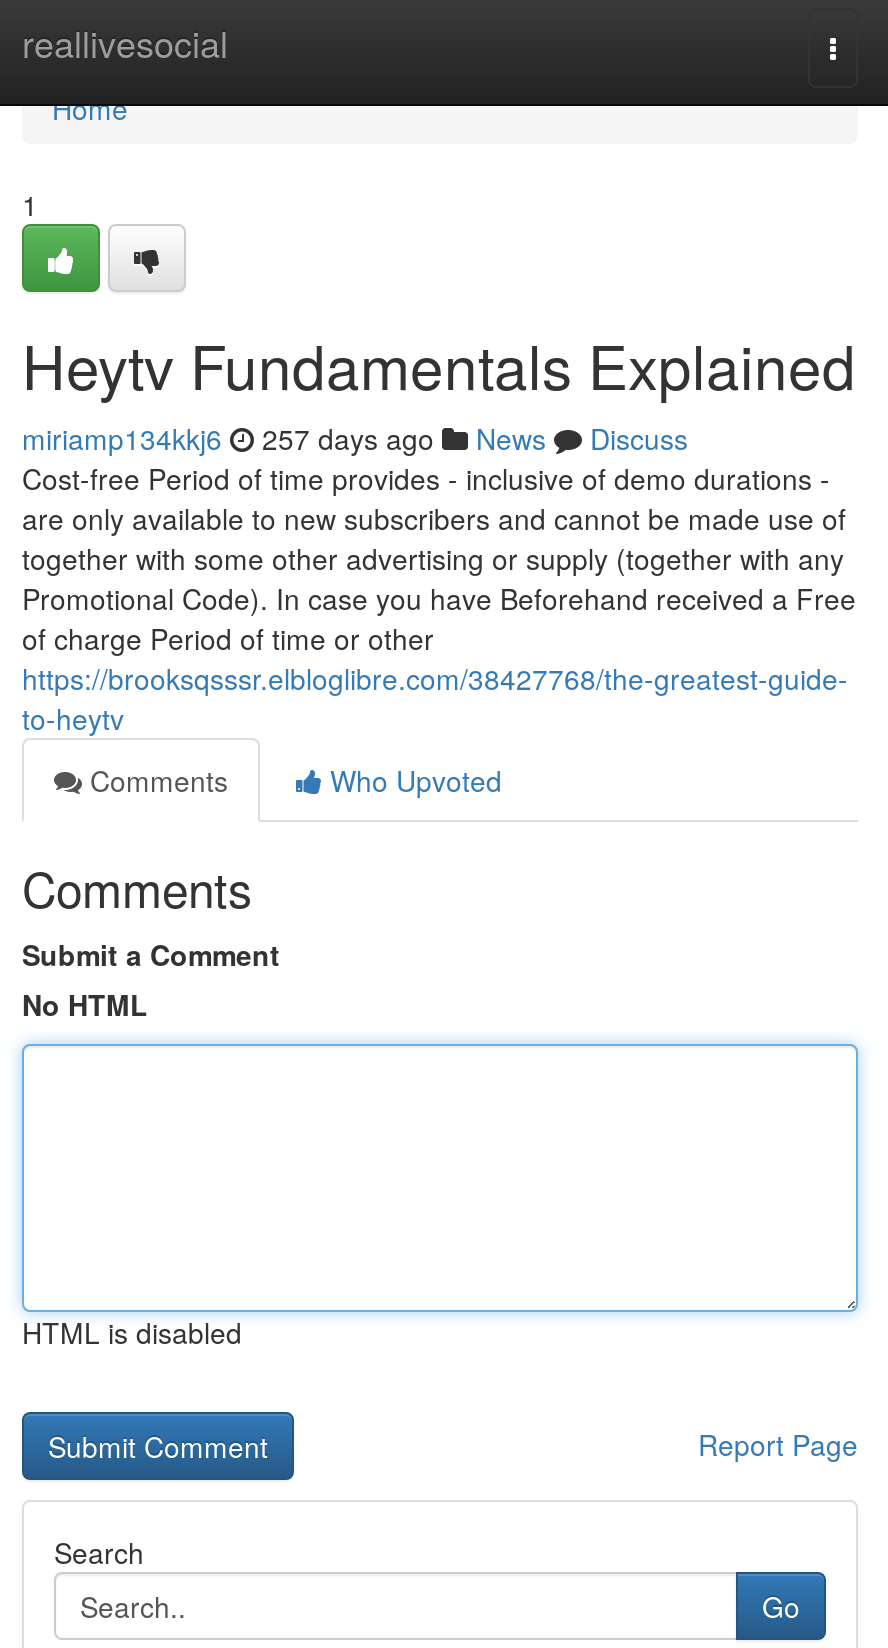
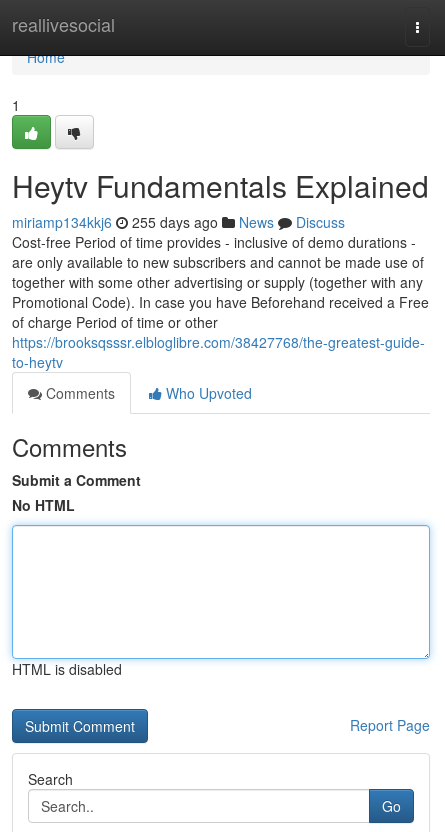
[22,418,688,458] miriamp134kkj6 257 days ago News Discuss -> [12,212,345,232] miriamp134kkj6 255 days ago News Discuss

